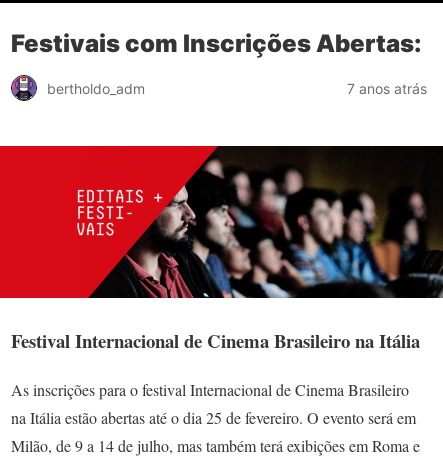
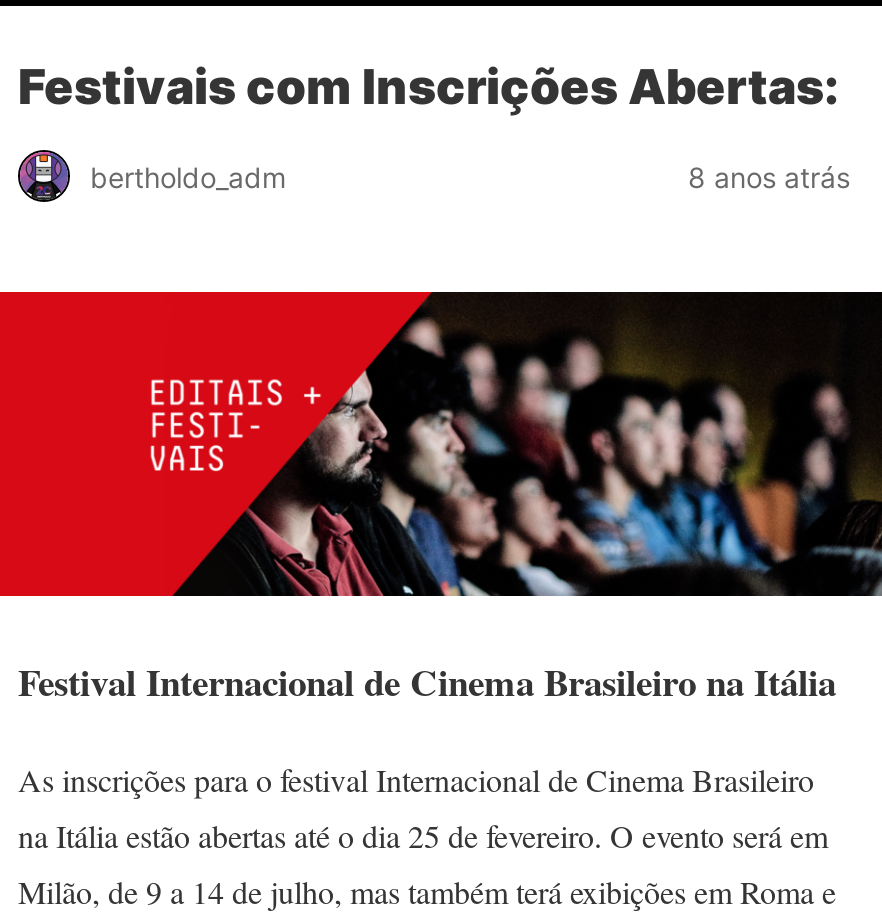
[347,79,427,96] 7 anos atrás -> [688,159,850,193] 8 anos atrás

